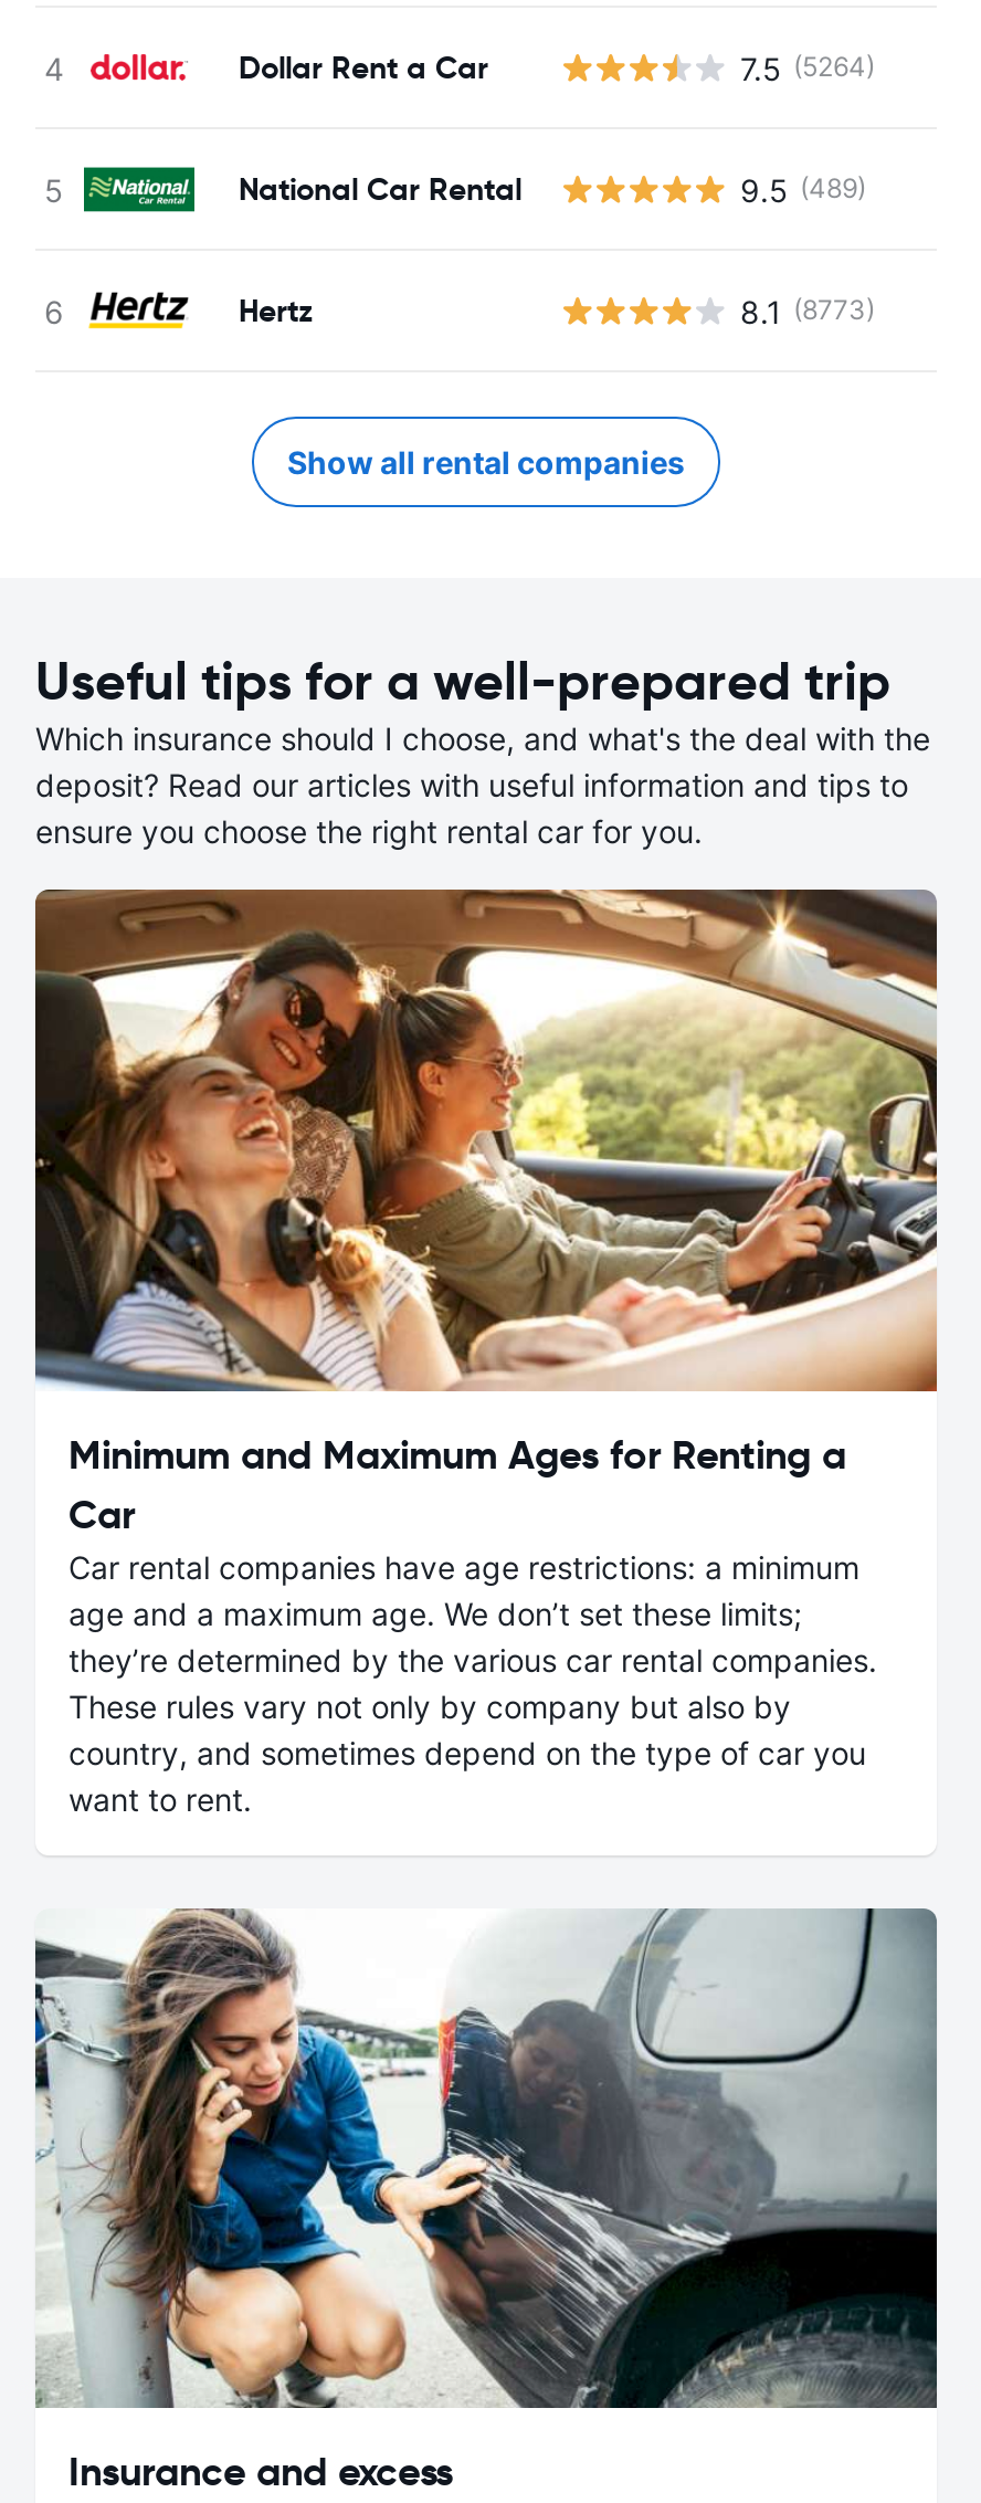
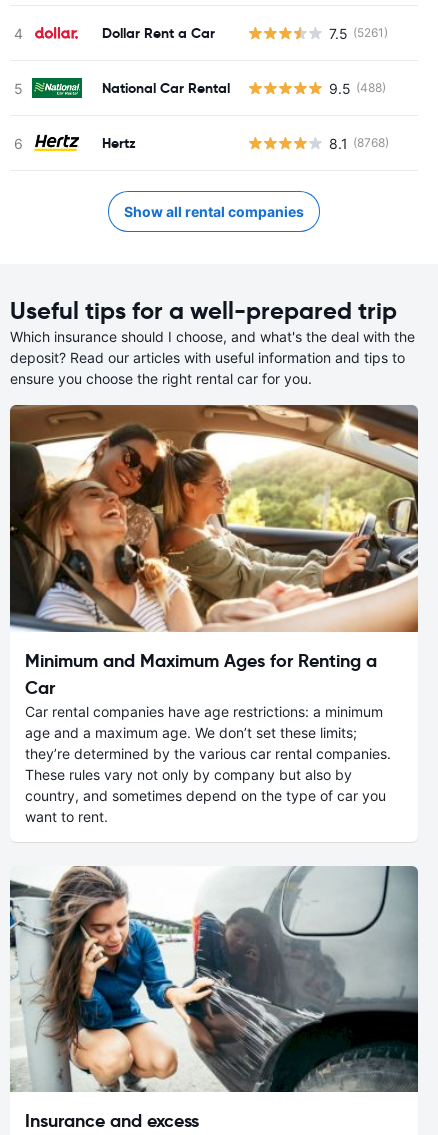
[740,49,875,86] 7.5 (5264) -> [329,24,388,41] 7.5 (5261)
[740,170,866,208] 9.5 (489) -> [329,79,386,96] 9.5 (488)
[740,292,875,329] 8.1 (8773) -> [329,134,389,151] 8.1 (8768)

